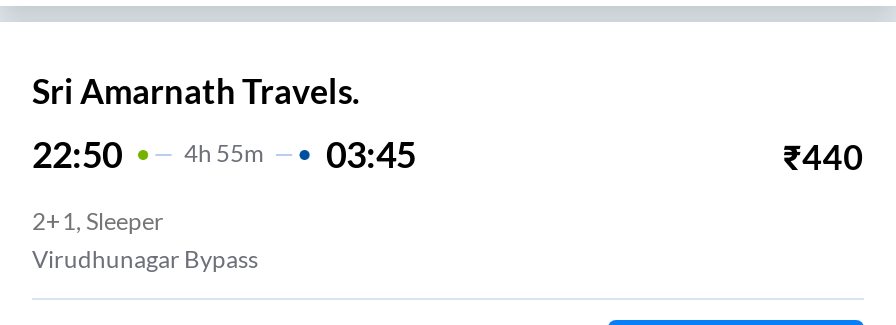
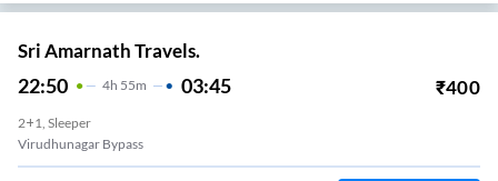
[783,136,864,178] ₹440 -> [435,76,480,99] ₹400

